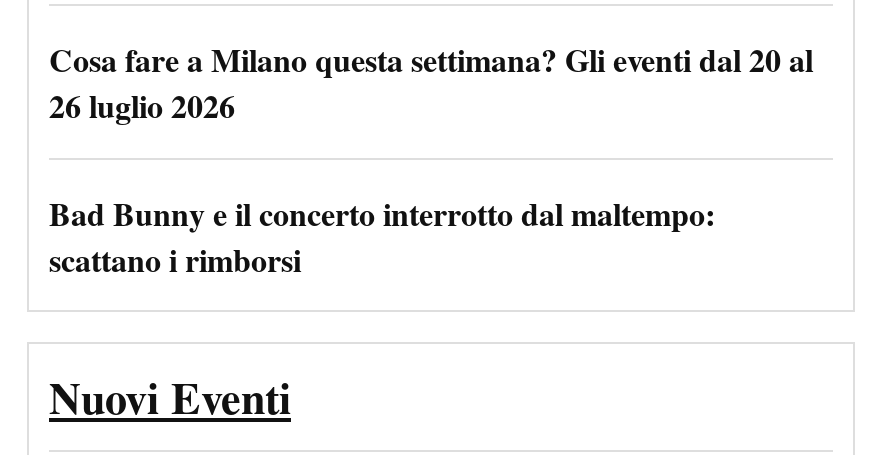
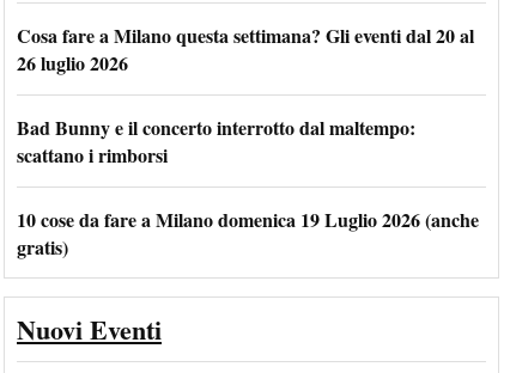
none -> [17,206,479,261] 10 cose da fare a Milano domenica 19 Luglio 2026 (anche | gratis)

